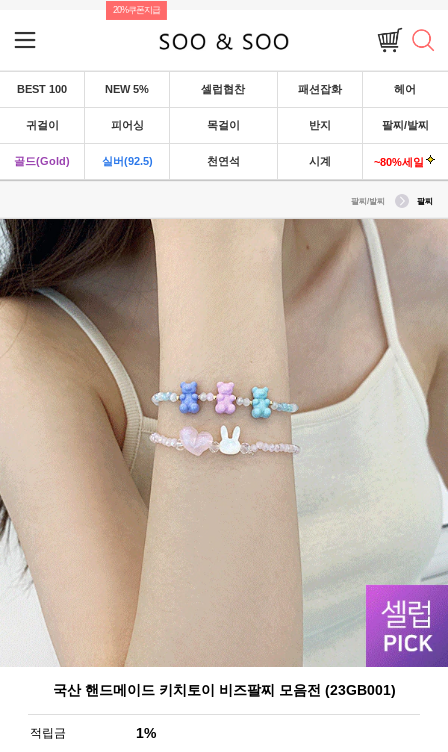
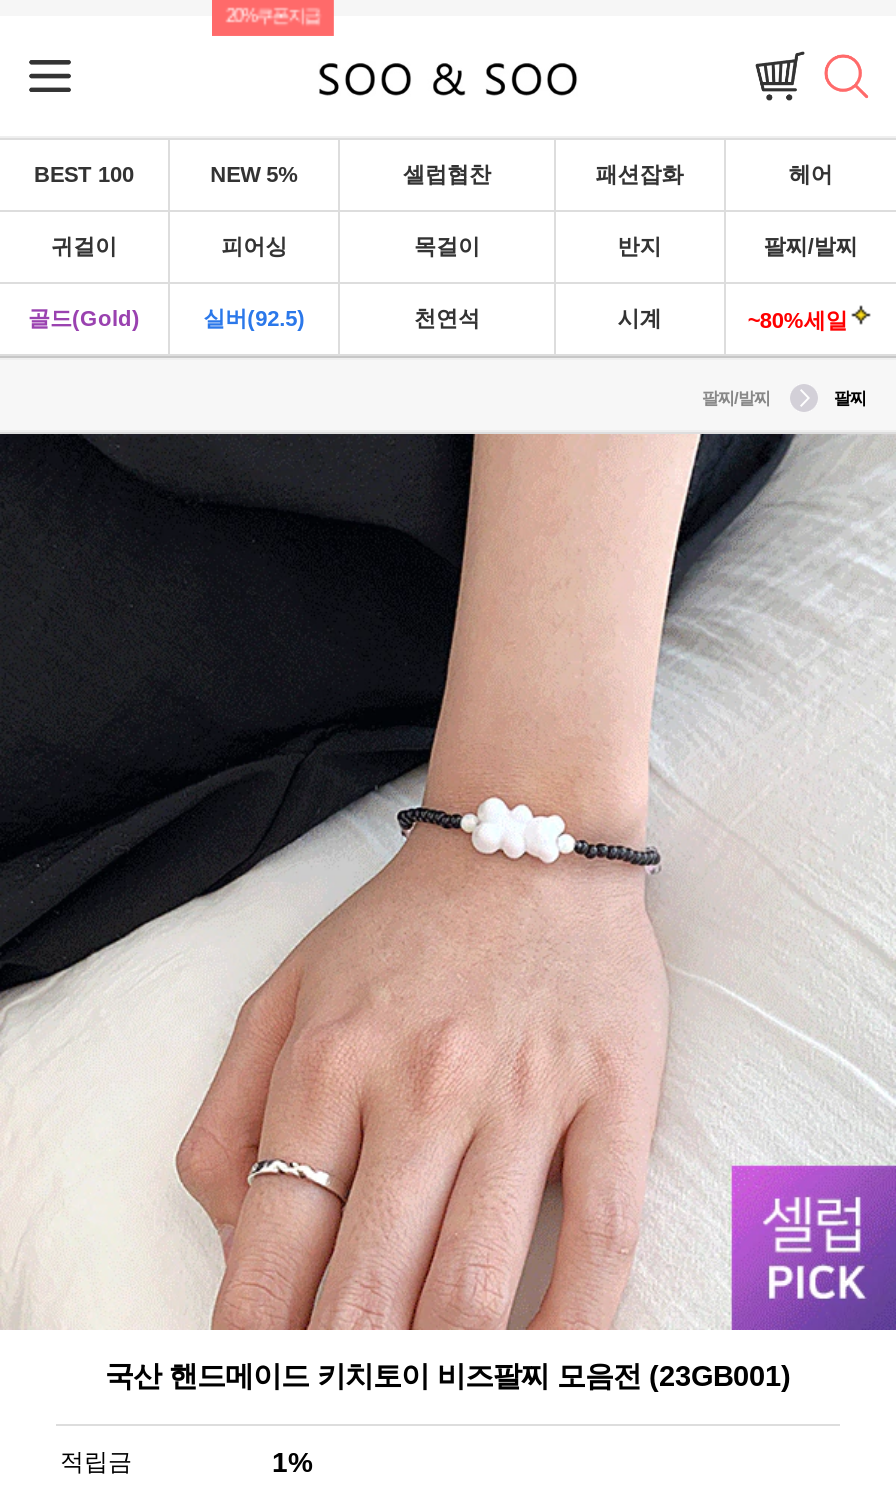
[3,218,445,667] [image] -> [6,432,890,1330] [image]

